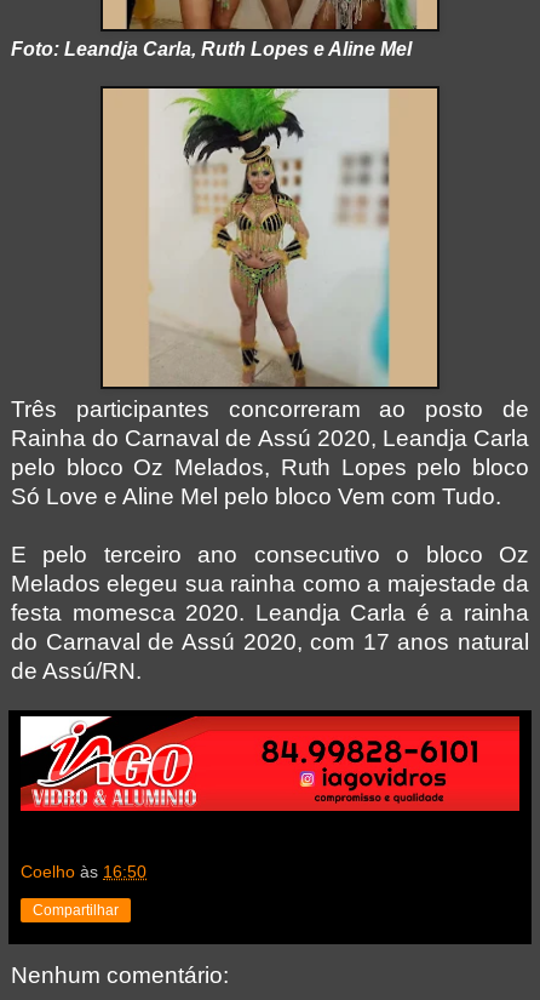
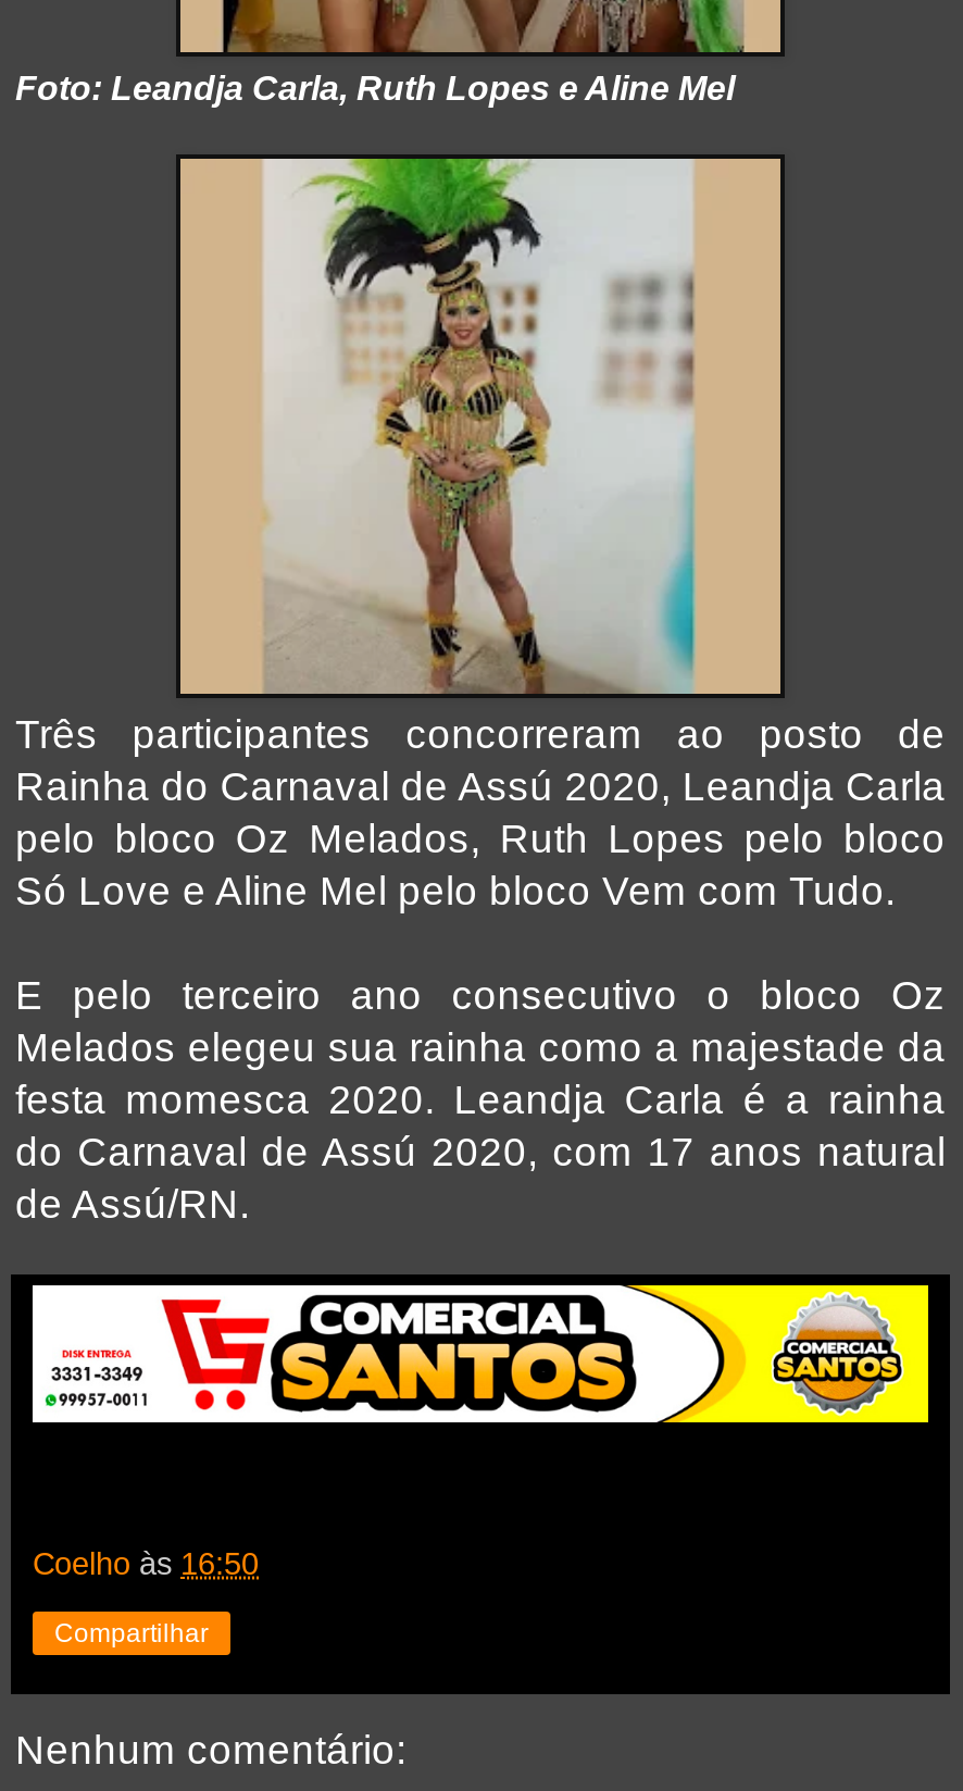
[19,715,521,812] [image] -> [30,1283,930,1455] [image]

